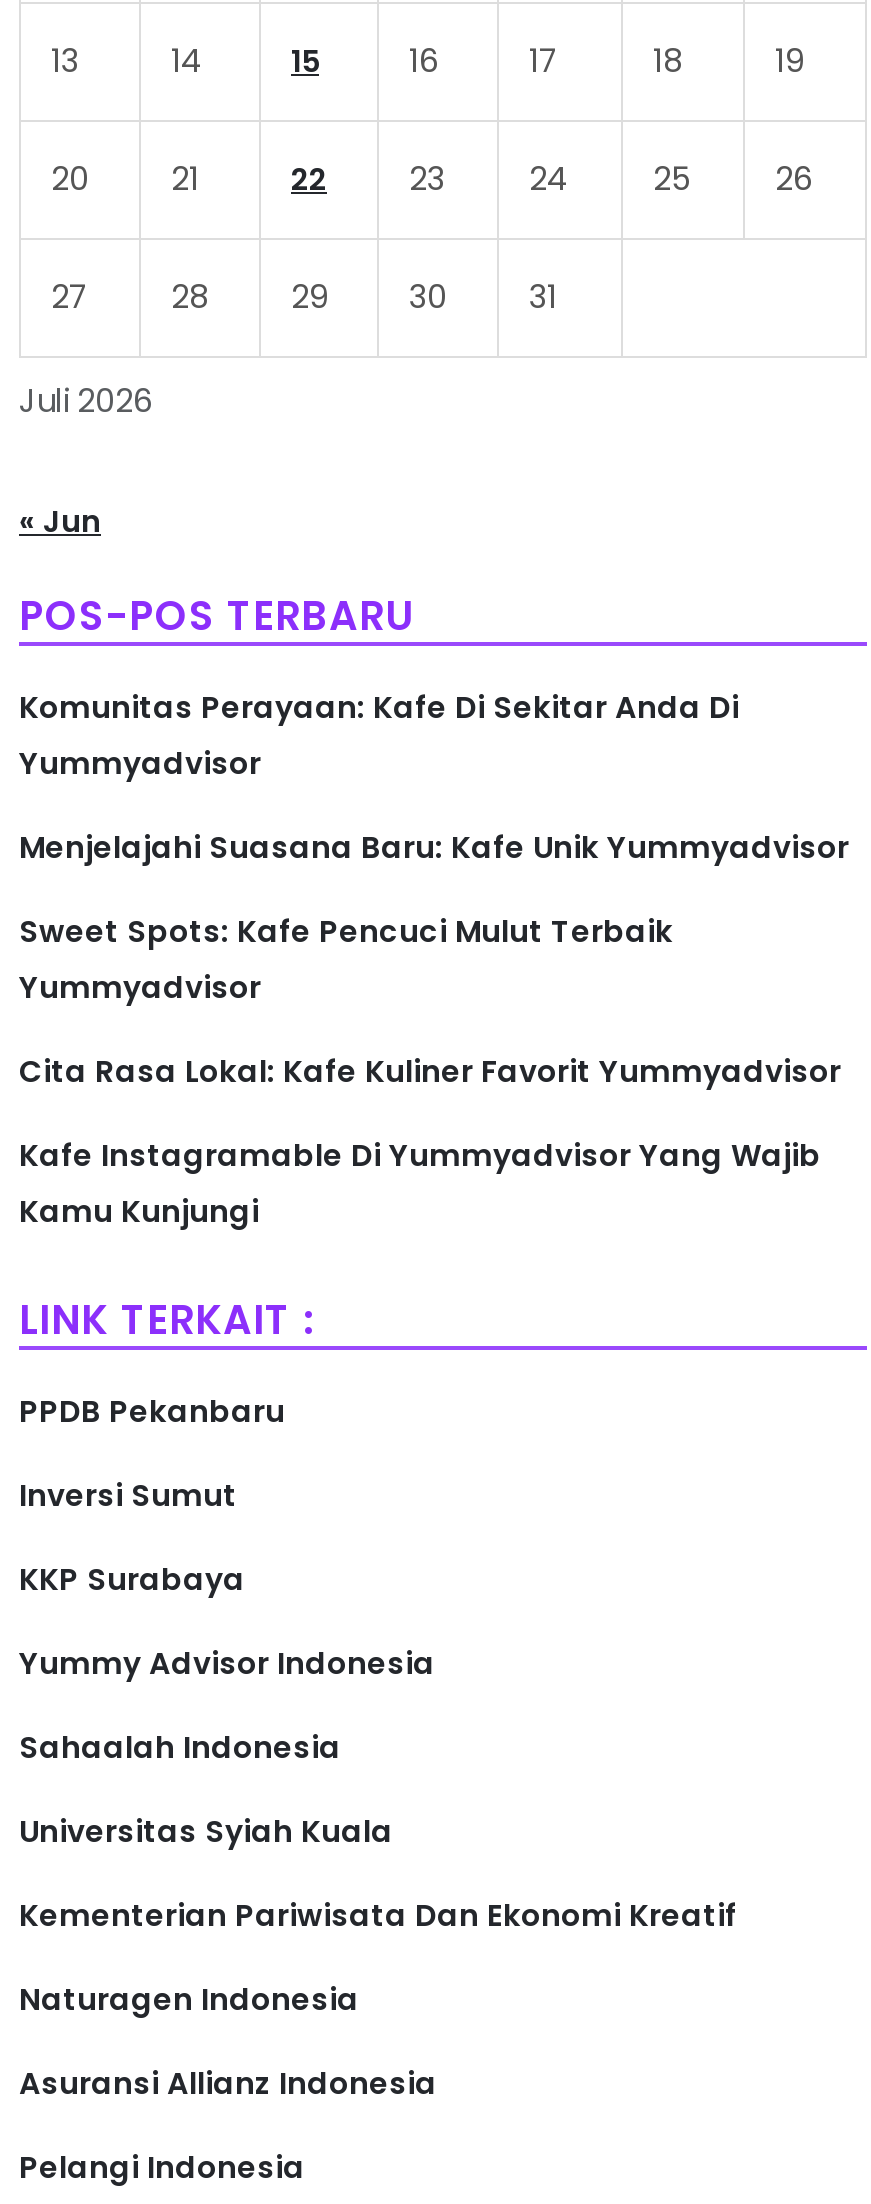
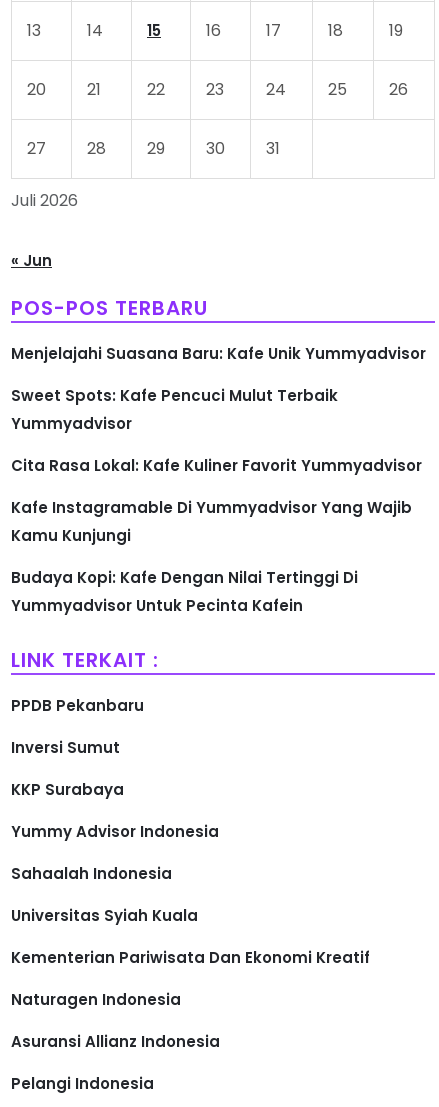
[19,686,739,784] Komunitas Perayaan: Kafe Di Sekitar Anda Di | Yummyadvisor -> none
moved [19,826,849,1232] -> [11,343,426,546]: Menjelajahi Suasana Baru: Kafe Unik Yummyadvisor | Sweet Spots: Kafe Pencuci Mulut Terbaik | Yummyadvisor | Cita Rasa Lokal: Kafe Kuliner Favorit Yummyadvisor | Kafe Instagramable Di Yummyadvisor Yang Wajib | Kamu Kunjungi
none -> [11,567,358,616] Budaya Kopi: Kafe Dengan Nilai Tertinggi Di | Yummyadvisor Untuk Pecinta Kafein

